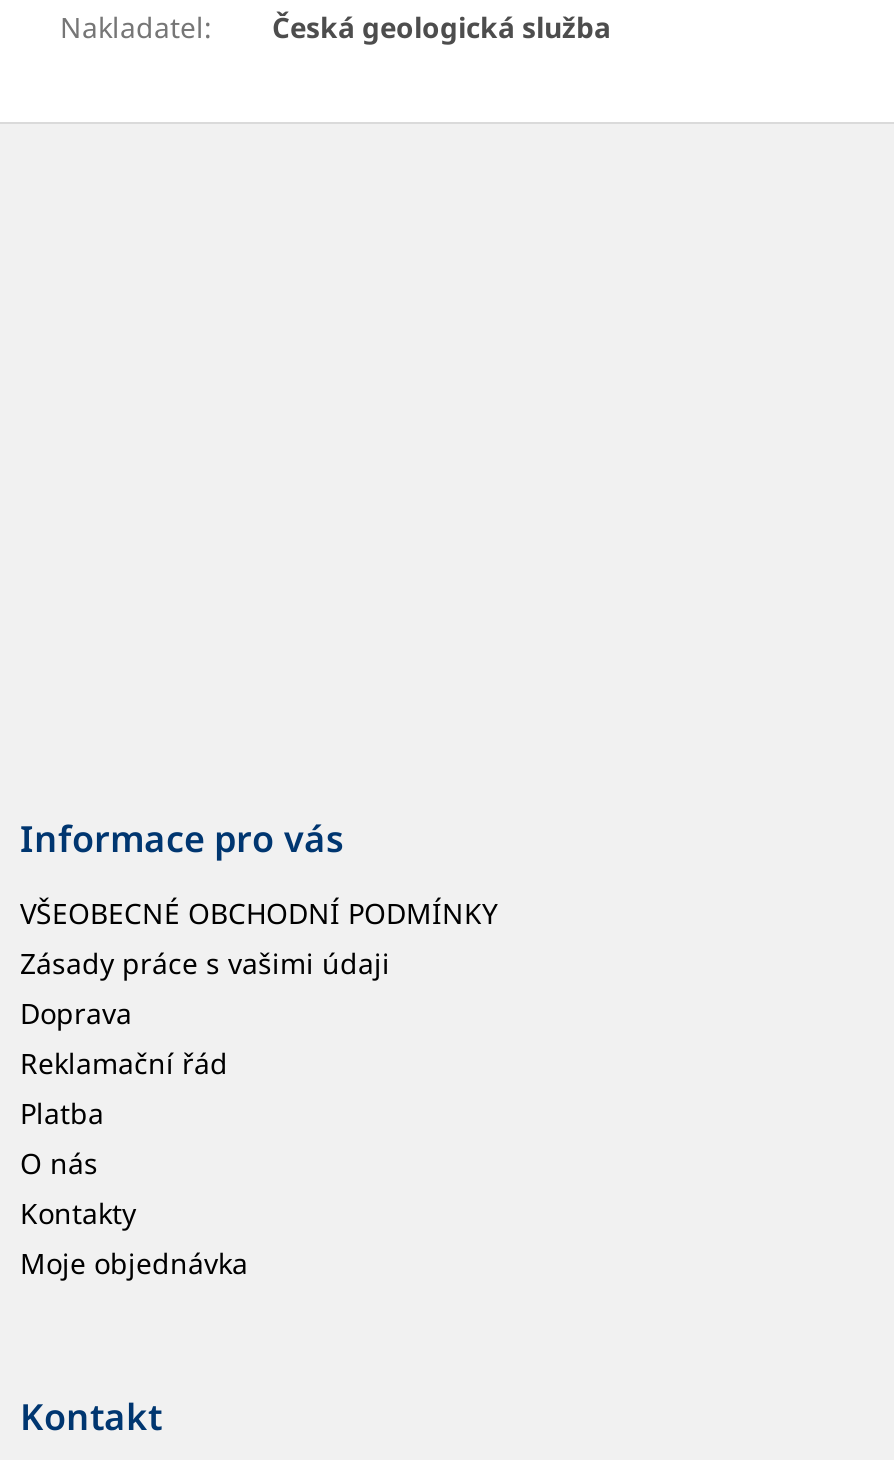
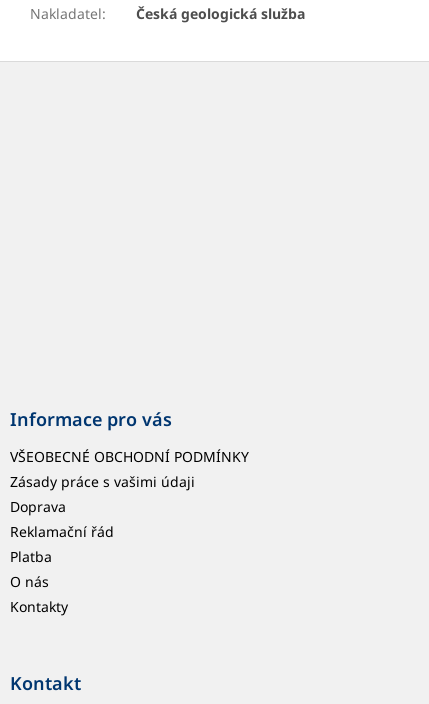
[20,1243,248,1281] Moje objednávka -> none

